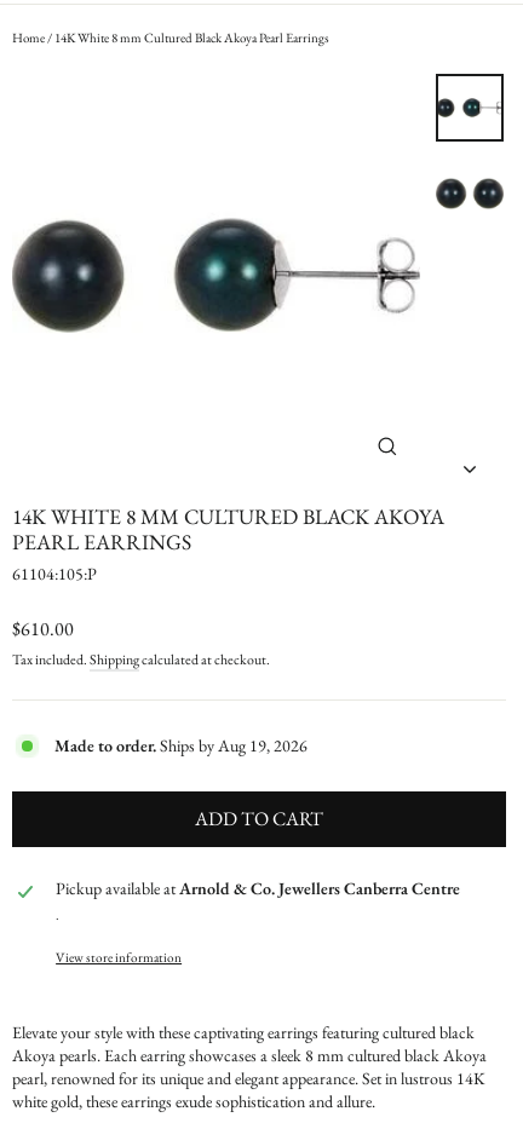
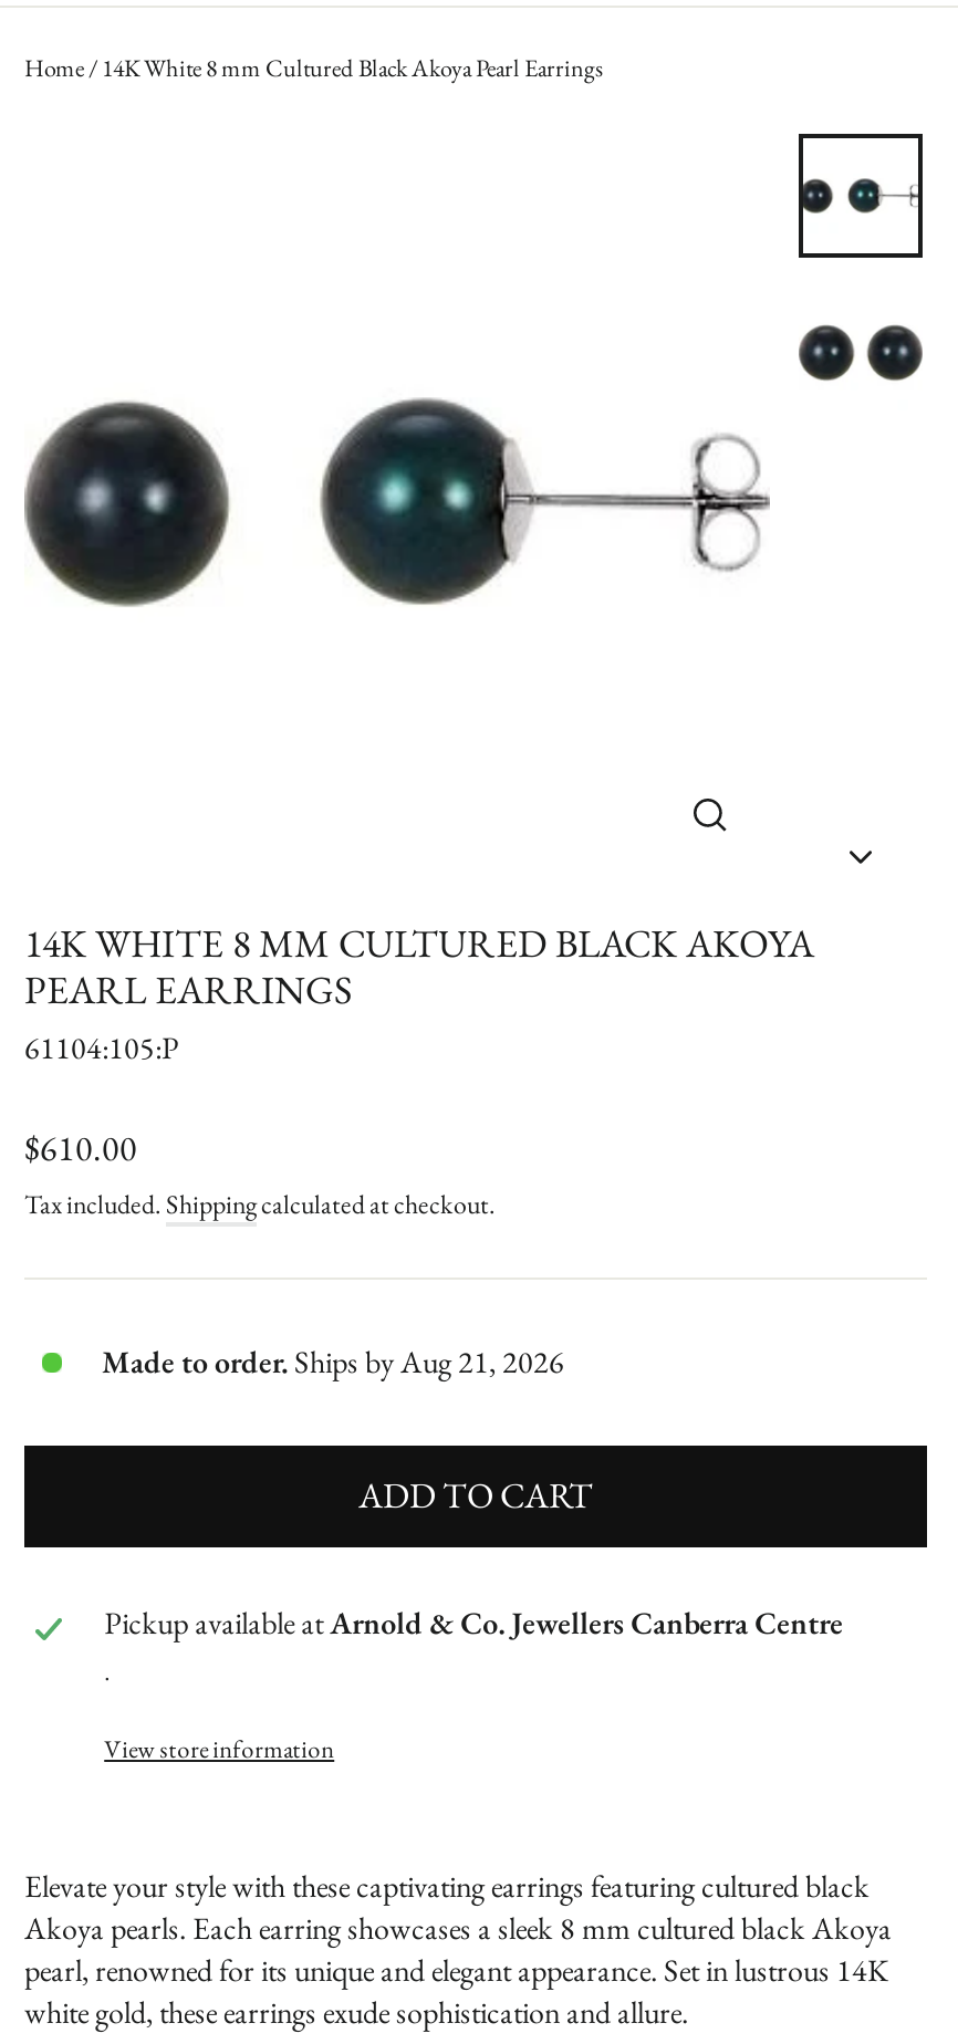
[54,735,308,757] Made to order. Ships by Aug 19, 2026 -> [102,1342,564,1382] Made to order. Ships by Aug 21, 2026

